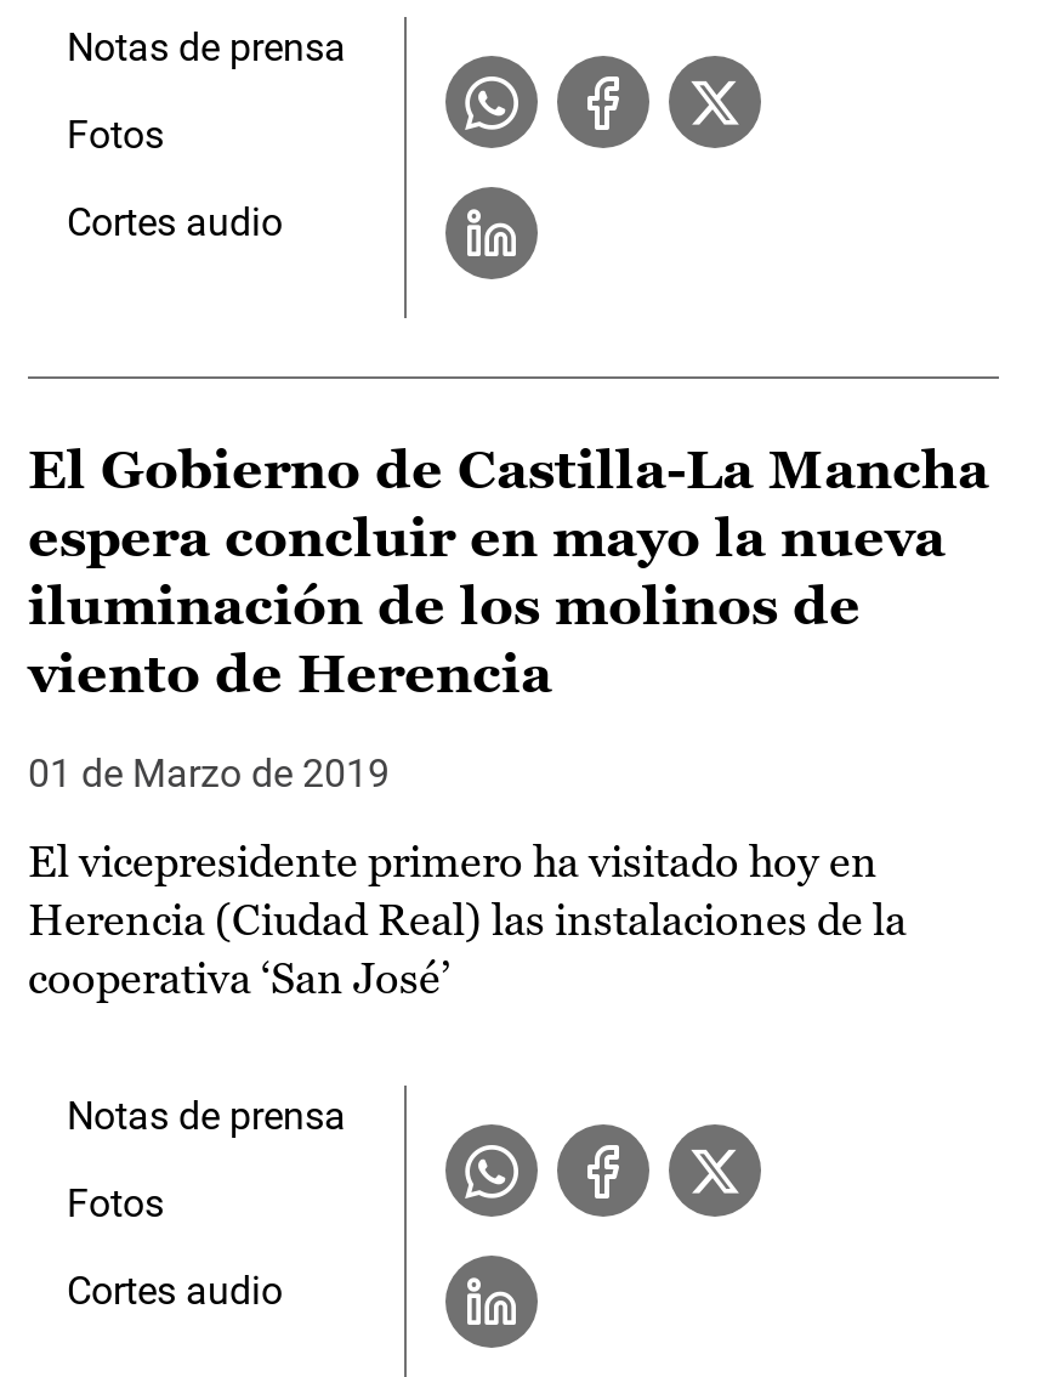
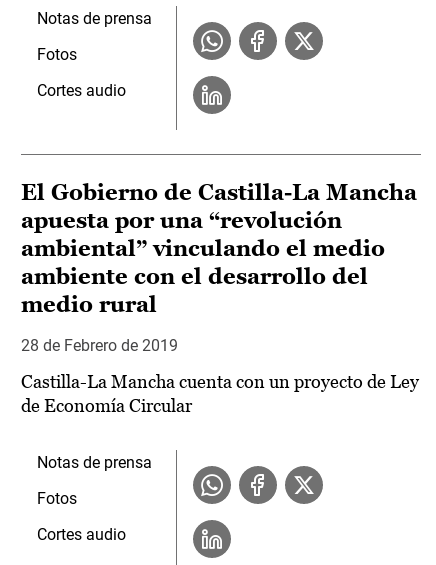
[28,508,946,705] espera concluir en mayo la nueva | iluminación de los molinos de | viento de Herencia -> [21,208,385,317] apuesta por una “revolución | ambiental” vinculando el medio | ambiente con el desarrollo del | medio rural
[28,751,390,797] 01 de Marzo de 2019 -> [21,336,178,355] 28 de Febrero de 2019
[28,836,907,1003] El vicepresidente primero ha visitado hoy en | Herencia (Ciudad Real) las instalaciones de la | cooperativa ‘San José’ -> [21,371,419,416] Castilla-La Mancha cuenta con un proyecto de Ley | de Economía Circular

